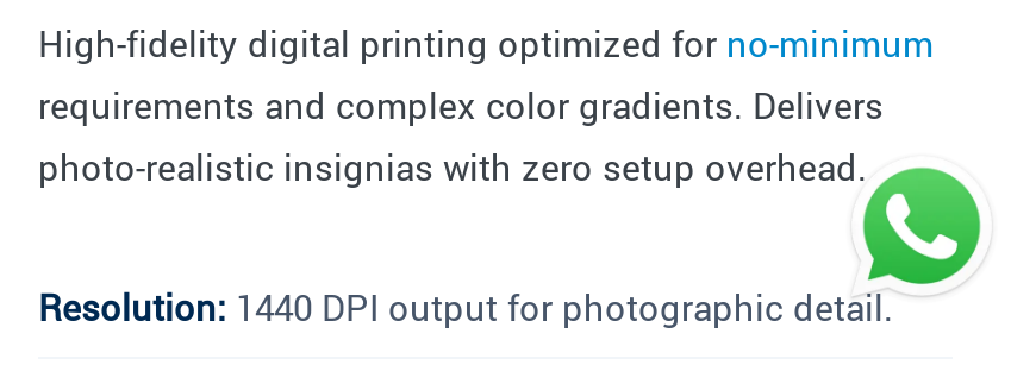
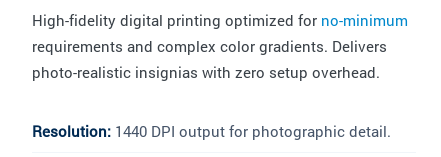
[860,164,984,288] [image] -> none

